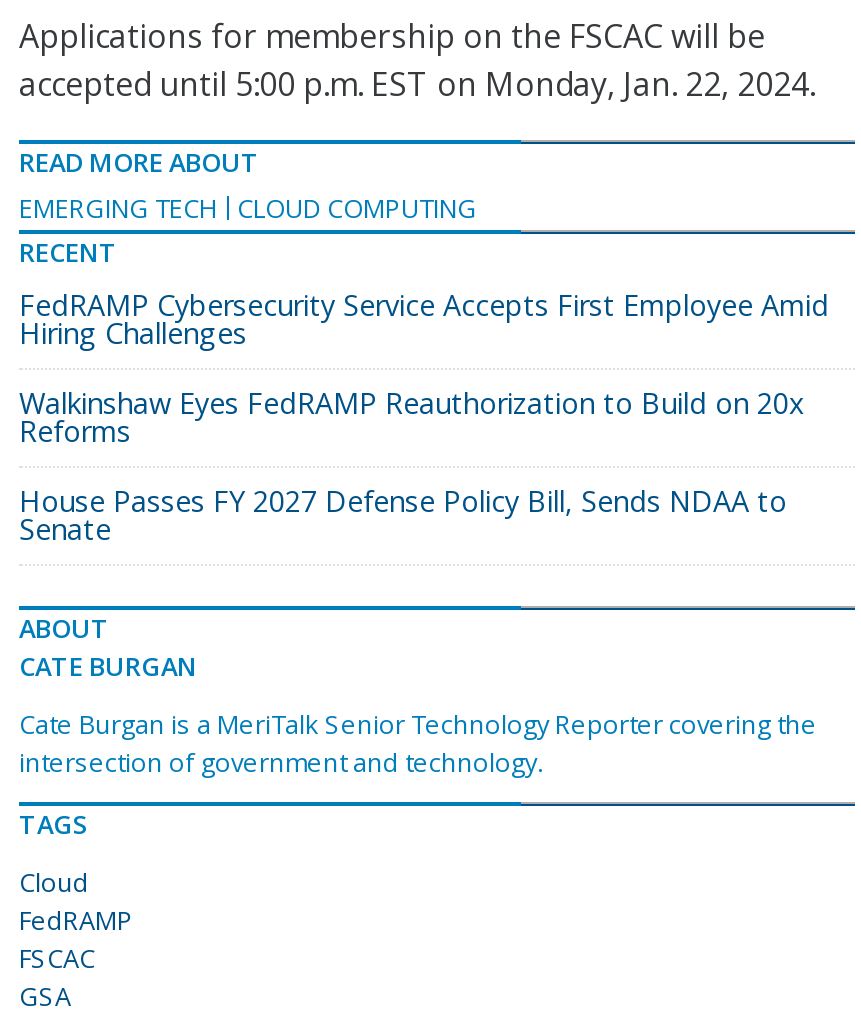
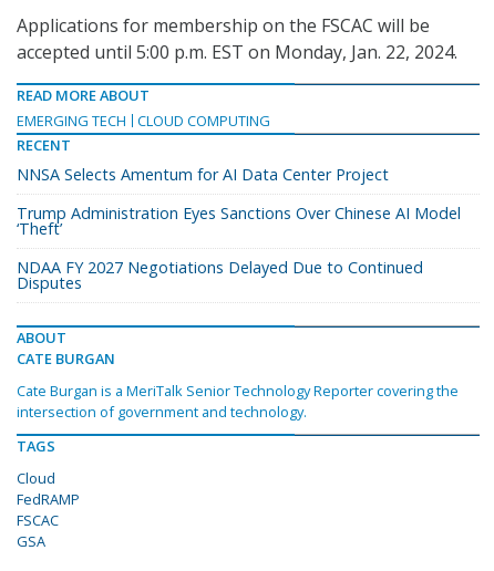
[19,286,829,352] FedRAMP Cybersecurity Service Accepts First Employee Amid | Hiring Challenges -> [17,164,389,185] NNSA Selects Amentum for AI Data Center Project
[19,384,805,450] Walkinshaw Eyes FedRAMP Reauthorization to Build on 20x | Reforms -> [17,203,461,239] Trump Administration Eyes Sanctions Over Chinese AI Model | ‘Theft’
[19,482,787,548] House Passes FY 2027 Defense Policy Bill, Sends NDAA to | Senate -> [17,257,423,293] NDAA FY 2027 Negotiations Delayed Due to Continued | Disputes

